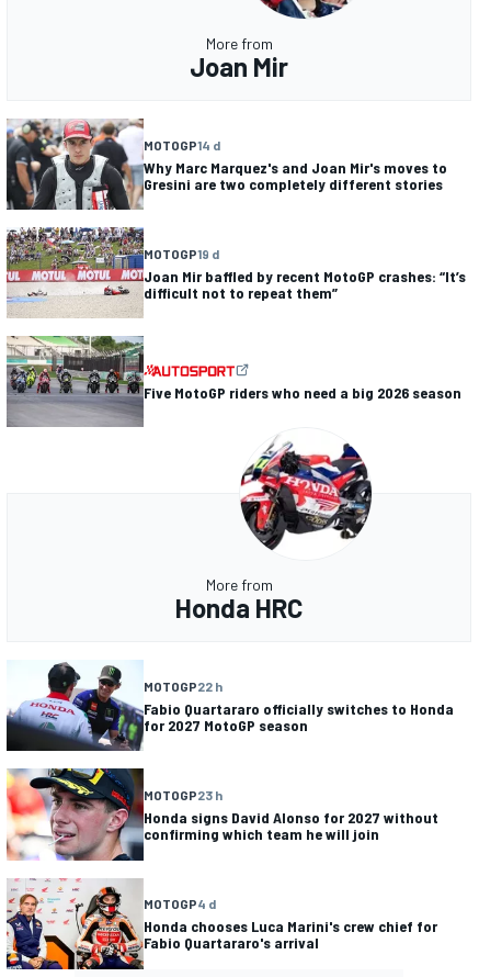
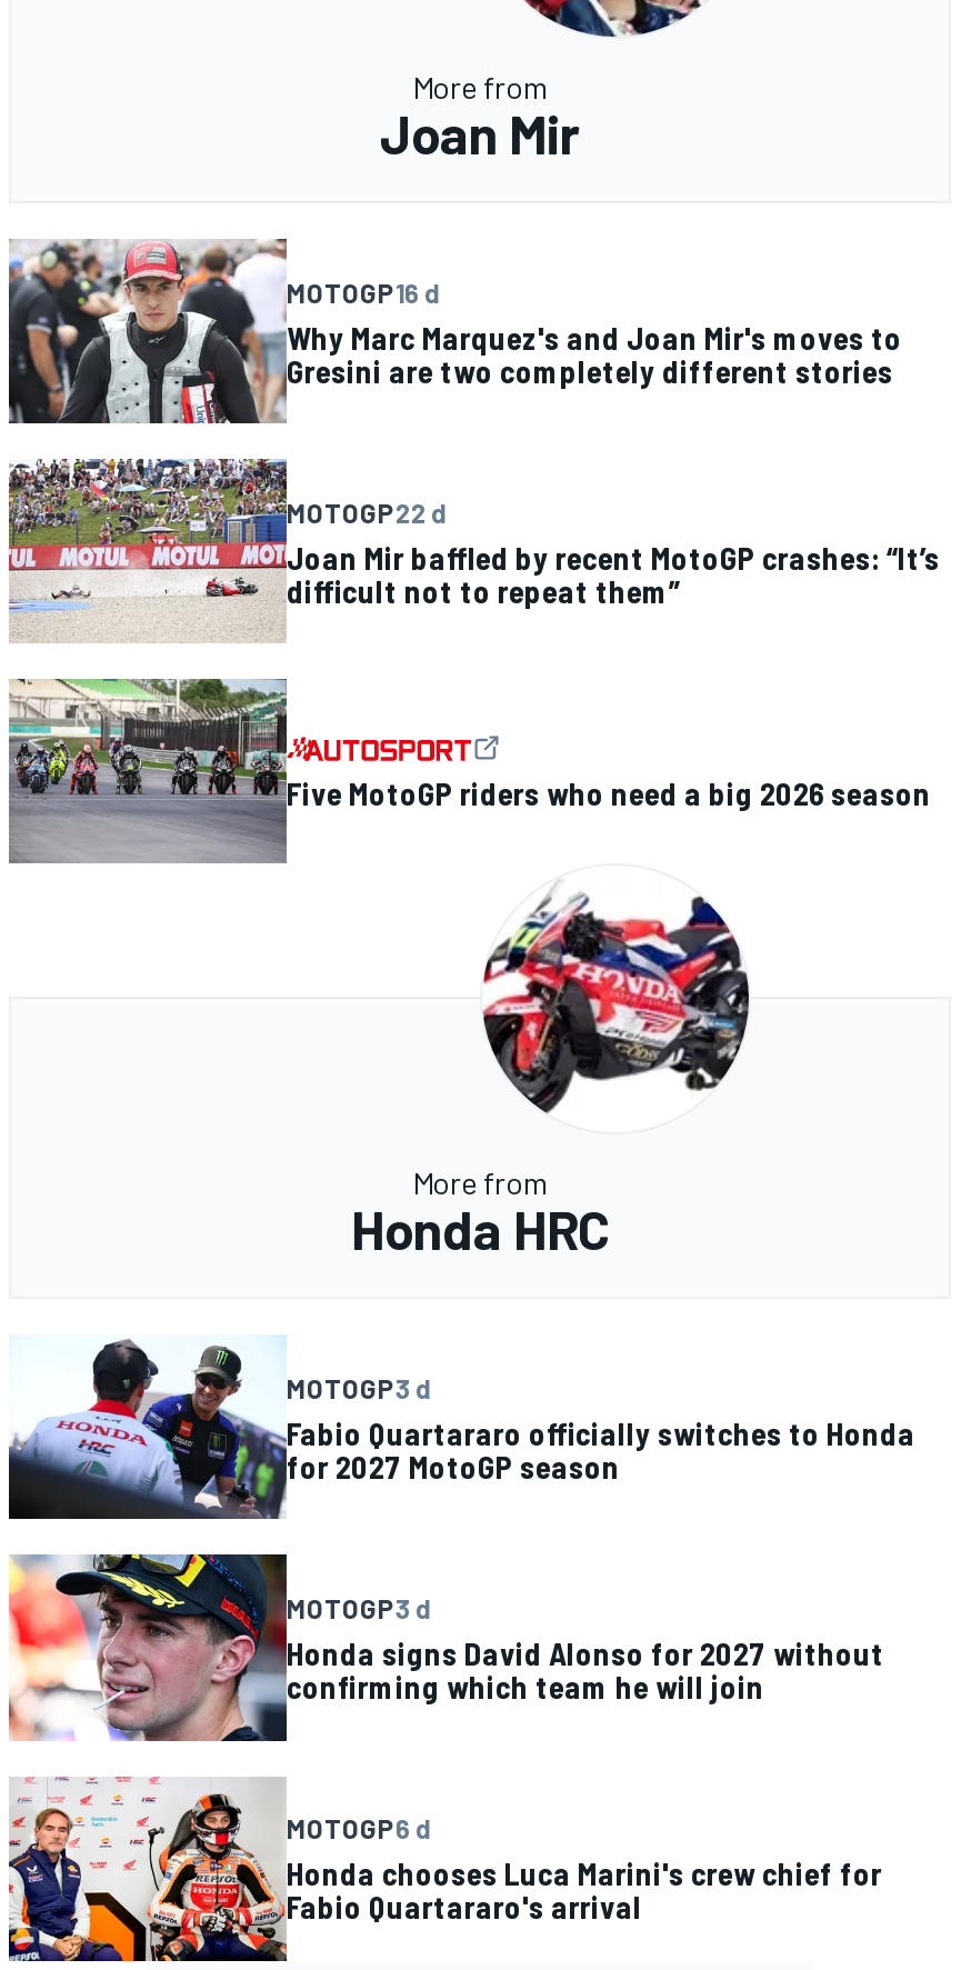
[144,137,220,152] MOTOGP14 d -> [287,277,440,308] MOTOGP16 d
[144,246,219,261] MOTOGP19 d -> [287,497,447,528] MOTOGP22 d
[144,678,223,694] MOTOGP22 h -> [287,1372,431,1404] MOTOGP3 d
[144,787,223,802] MOTOGP23 h -> [287,1593,431,1624] MOTOGP3 d
[144,896,216,911] MOTOGP4 d -> [287,1813,431,1844] MOTOGP6 d

